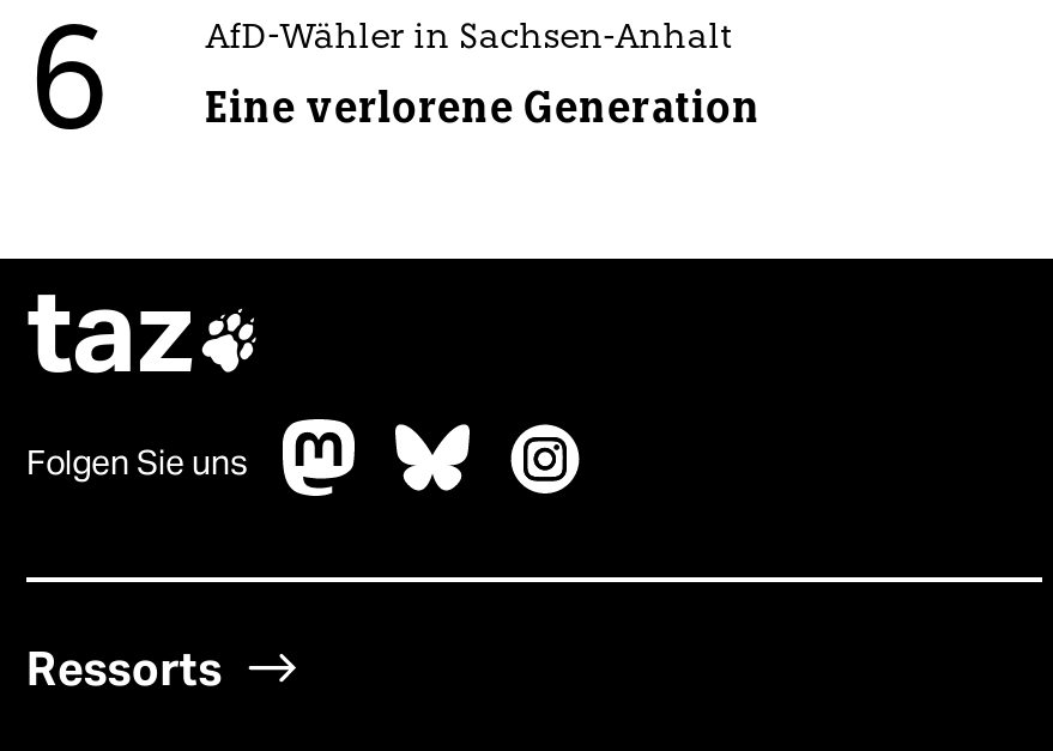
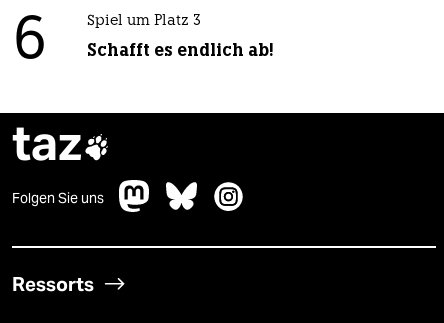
[205,23,732,59] AfD-Wähler in Sachsen-Anhalt -> [87,14,201,29] Spiel um Platz 3
[205,83,761,135] Eine verlorene Generation -> [87,39,274,61] Schafft es endlich ab!

